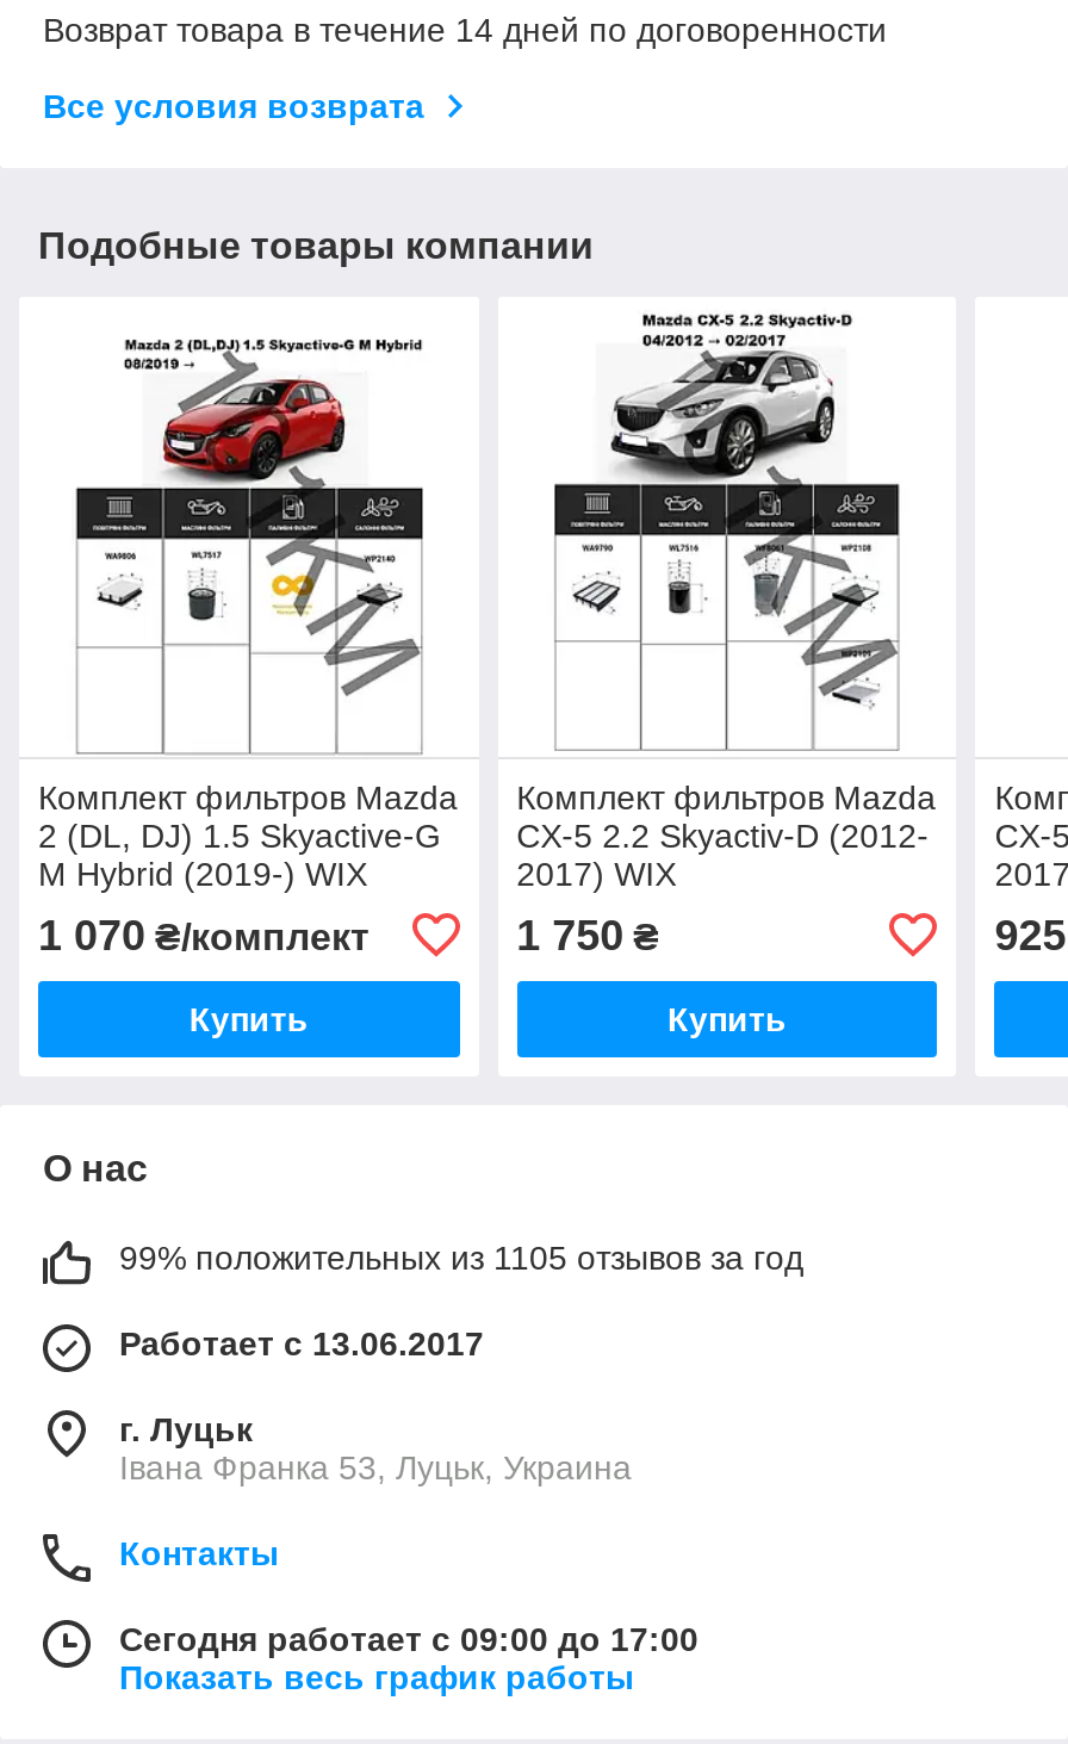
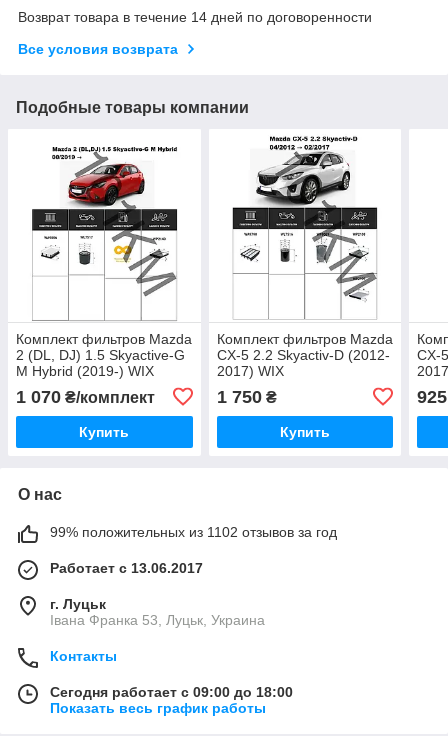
[119,1238,803,1276] 99% положительных из 1105 отзывов за год -> [50,524,337,540] 99% положительных из 1102 отзывов за год
[119,1620,698,1658] Сегодня работает с 09:00 до 17:00 -> [50,684,293,700] Сегодня работает с 09:00 до 18:00

